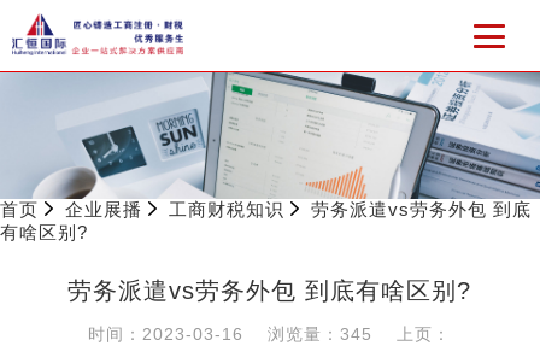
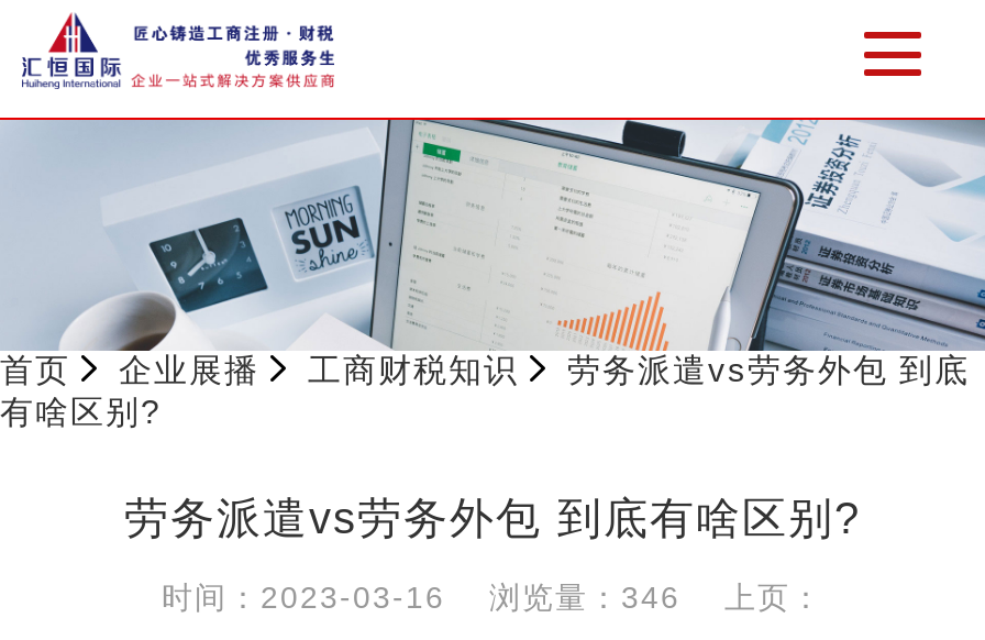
[89,324,451,343] 时间：2023-03-16 浏览量：345 上页： -> [162,579,823,614] 时间：2023-03-16 浏览量：346 上页：

